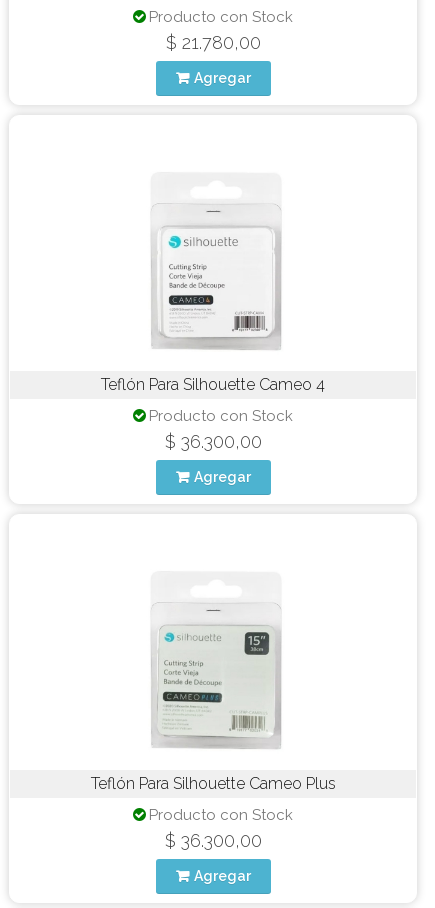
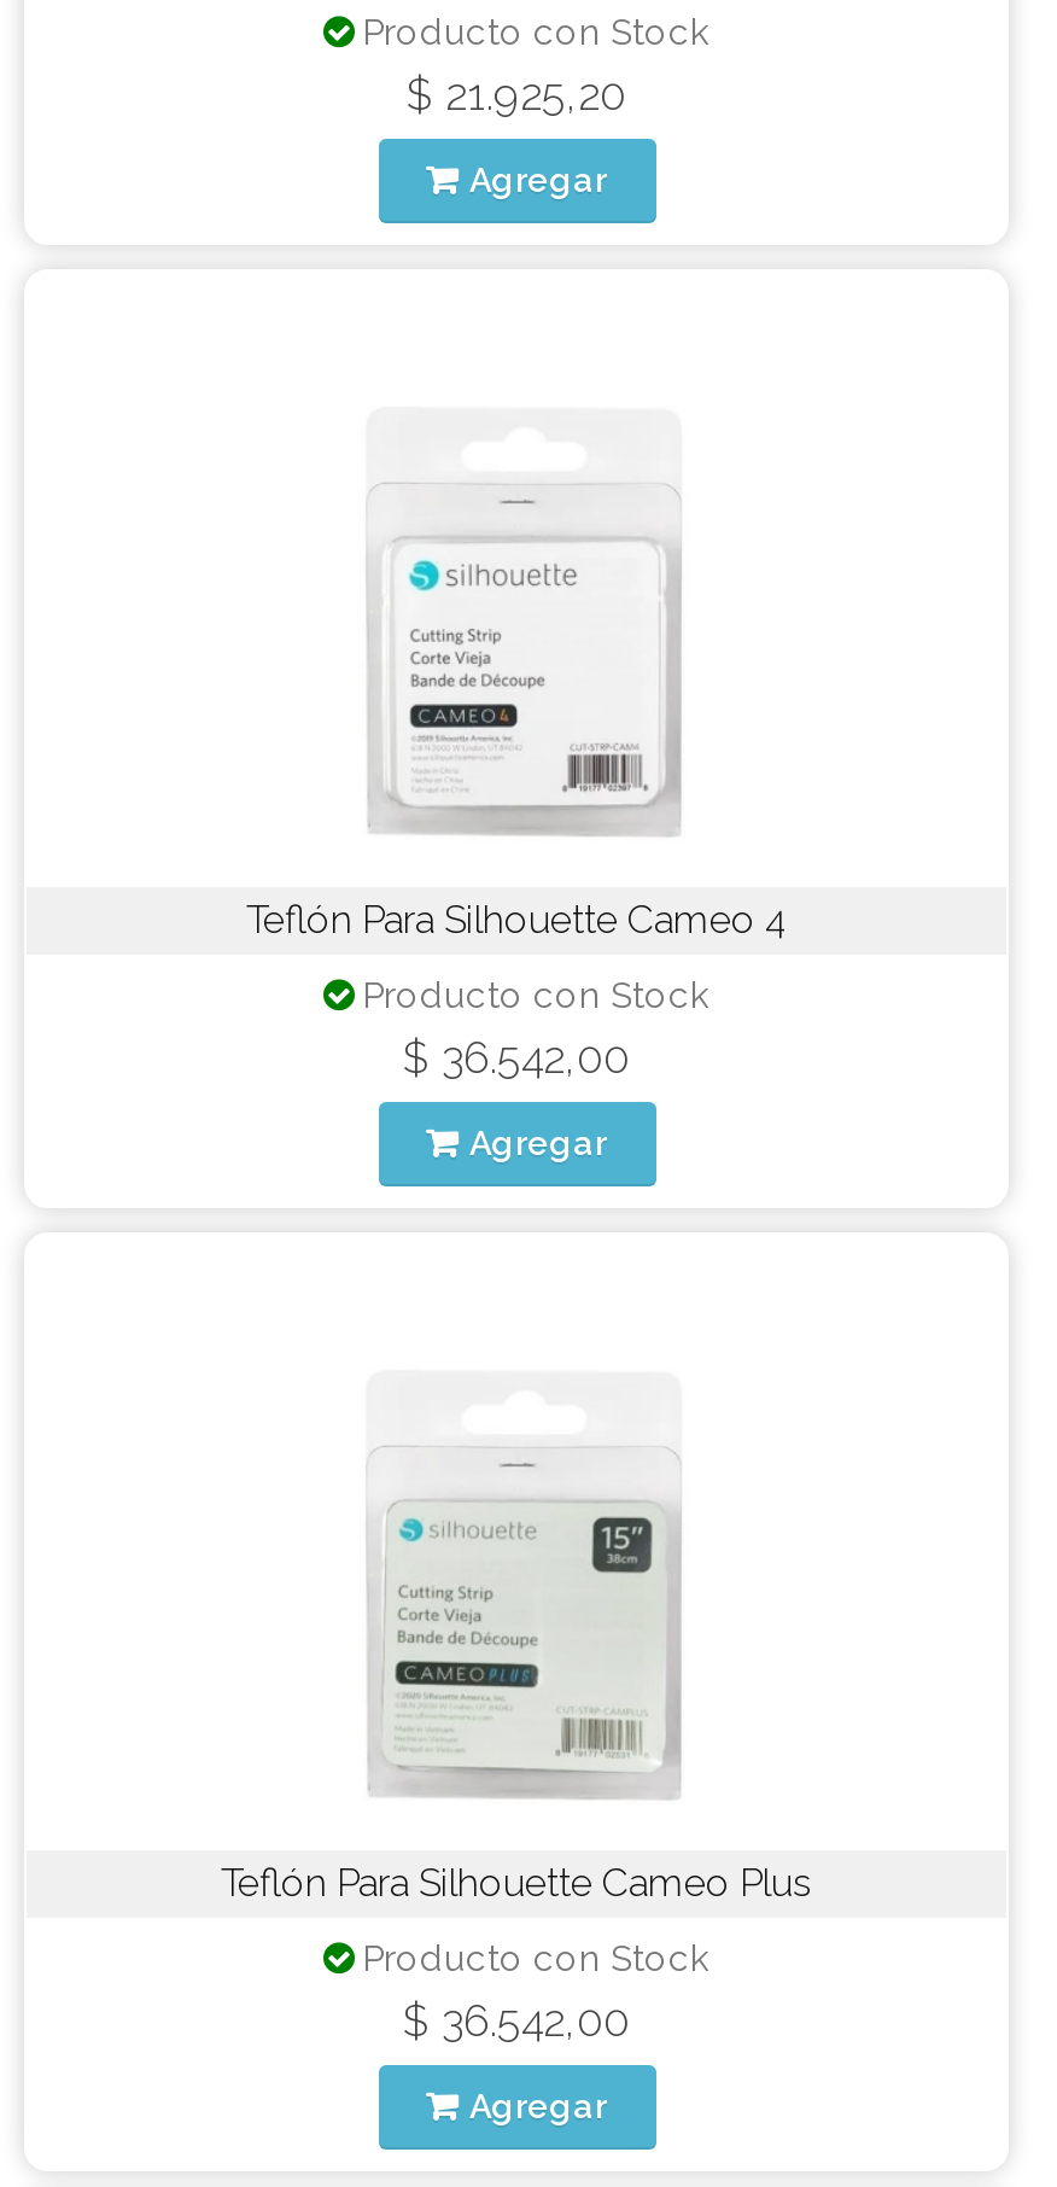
[165,32,260,53] $ 21.780,00 -> [407,69,626,119] $ 21.925,20
[164,431,261,452] $ 36.300,00 -> [403,1032,630,1083] $ 36.542,00
[164,830,261,851] $ 36.300,00 -> [403,1995,630,2046] $ 36.542,00

